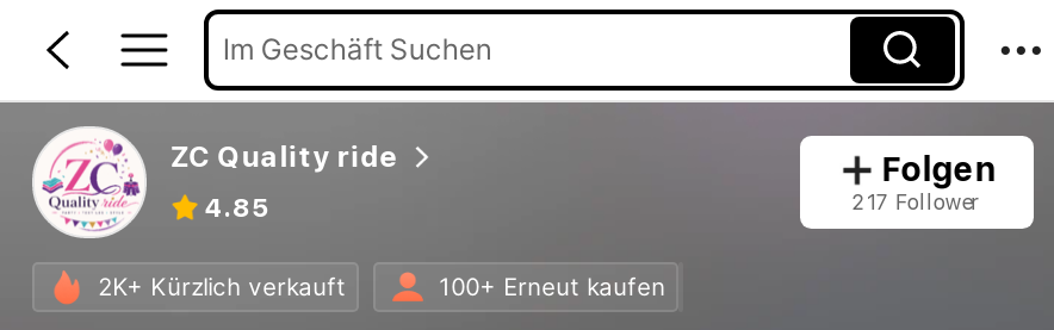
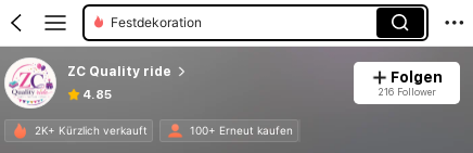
[222,30,492,66] Im Geschäft Suchen -> [110,14,202,30] Festdekoration
[852,188,981,214] 217 Follower -> [377,86,436,98] 216 Follower

